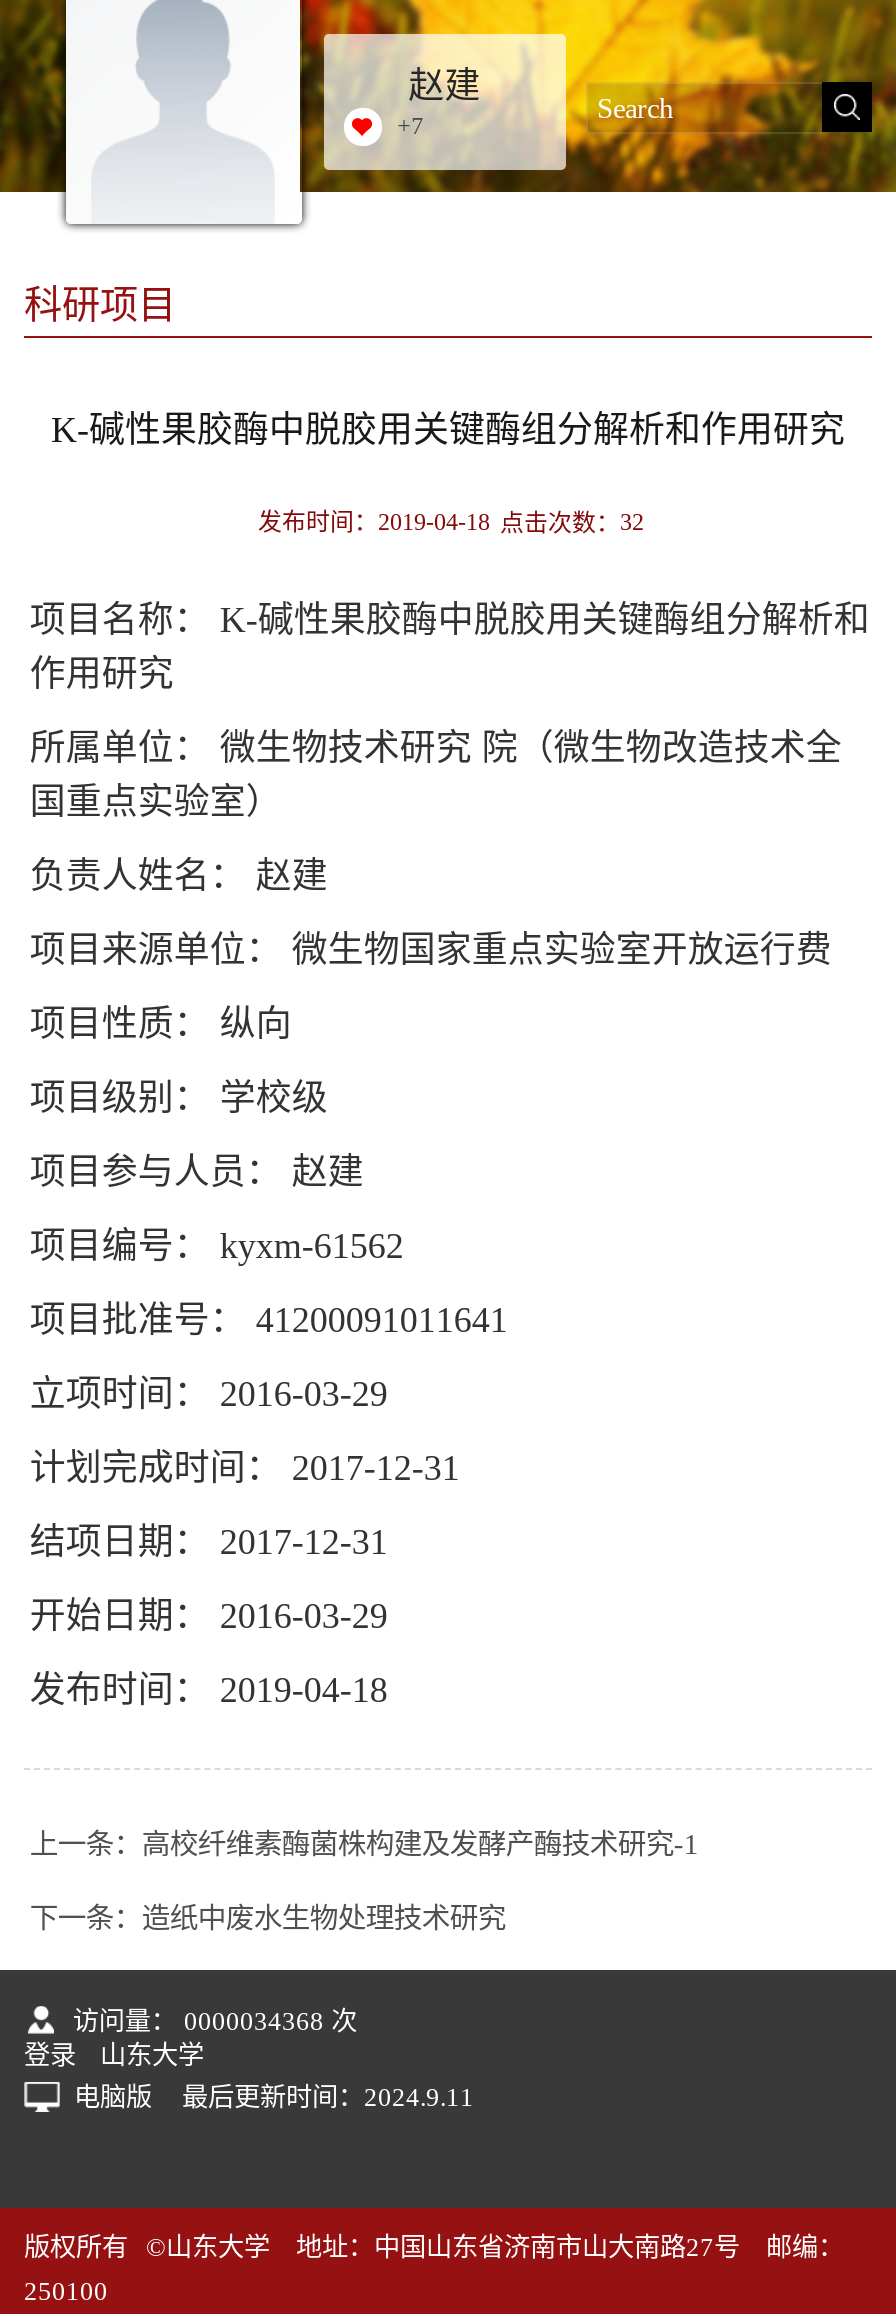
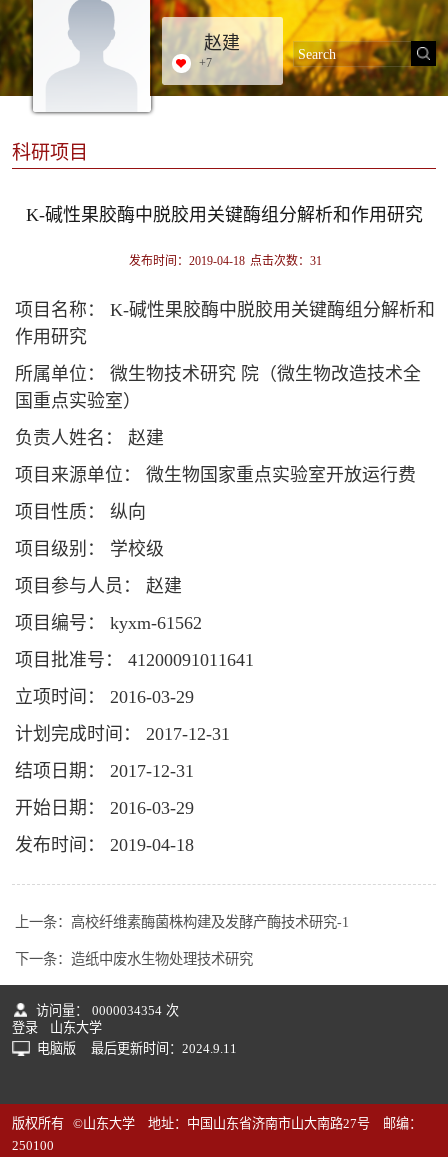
[258,509,644,537] 发布时间：2019-04-18 点击次数：32 -> [129,254,322,268] 发布时间：2019-04-18 点击次数：31
[73,2006,357,2036] 访问量： 0000034368 次 -> [36,1003,179,1018] 访问量： 0000034354 次

